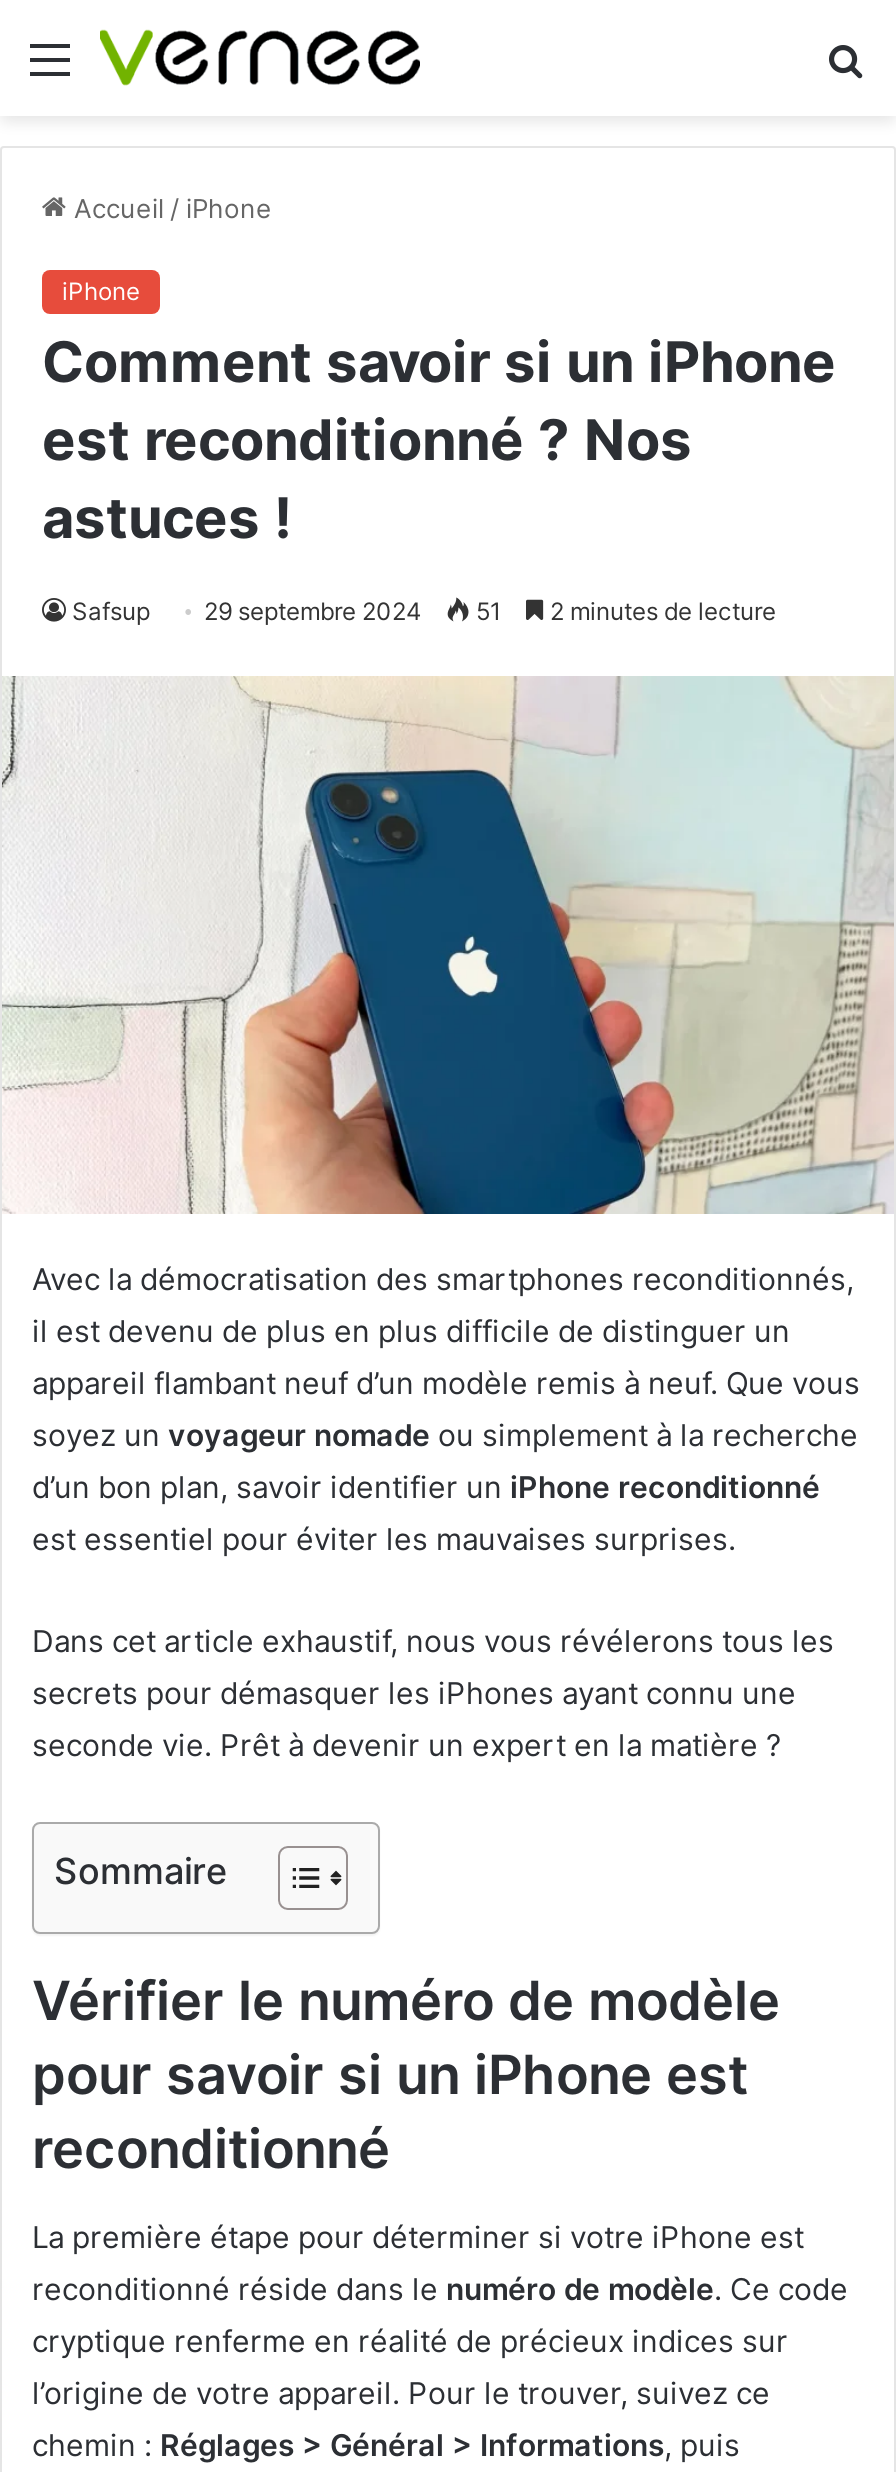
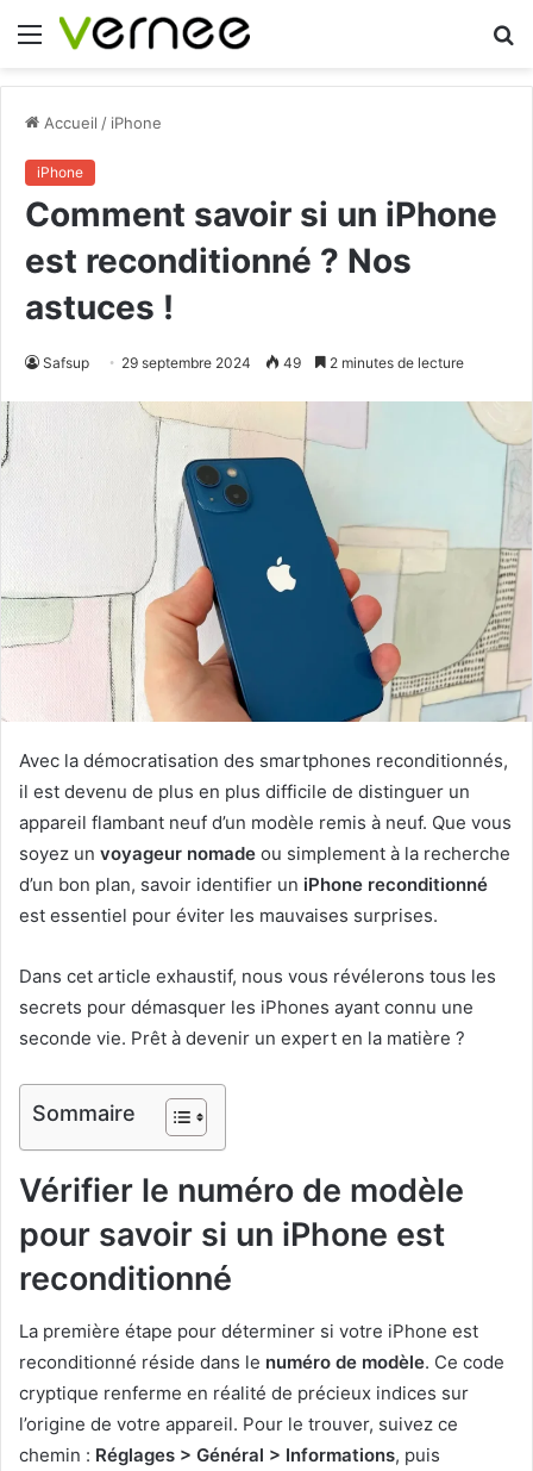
[72,596,776,626] Safsup 29 septembre 2024 51 2 minutes de lecture -> [43,354,464,371] Safsup 29 septembre 2024 49 2 minutes de lecture

